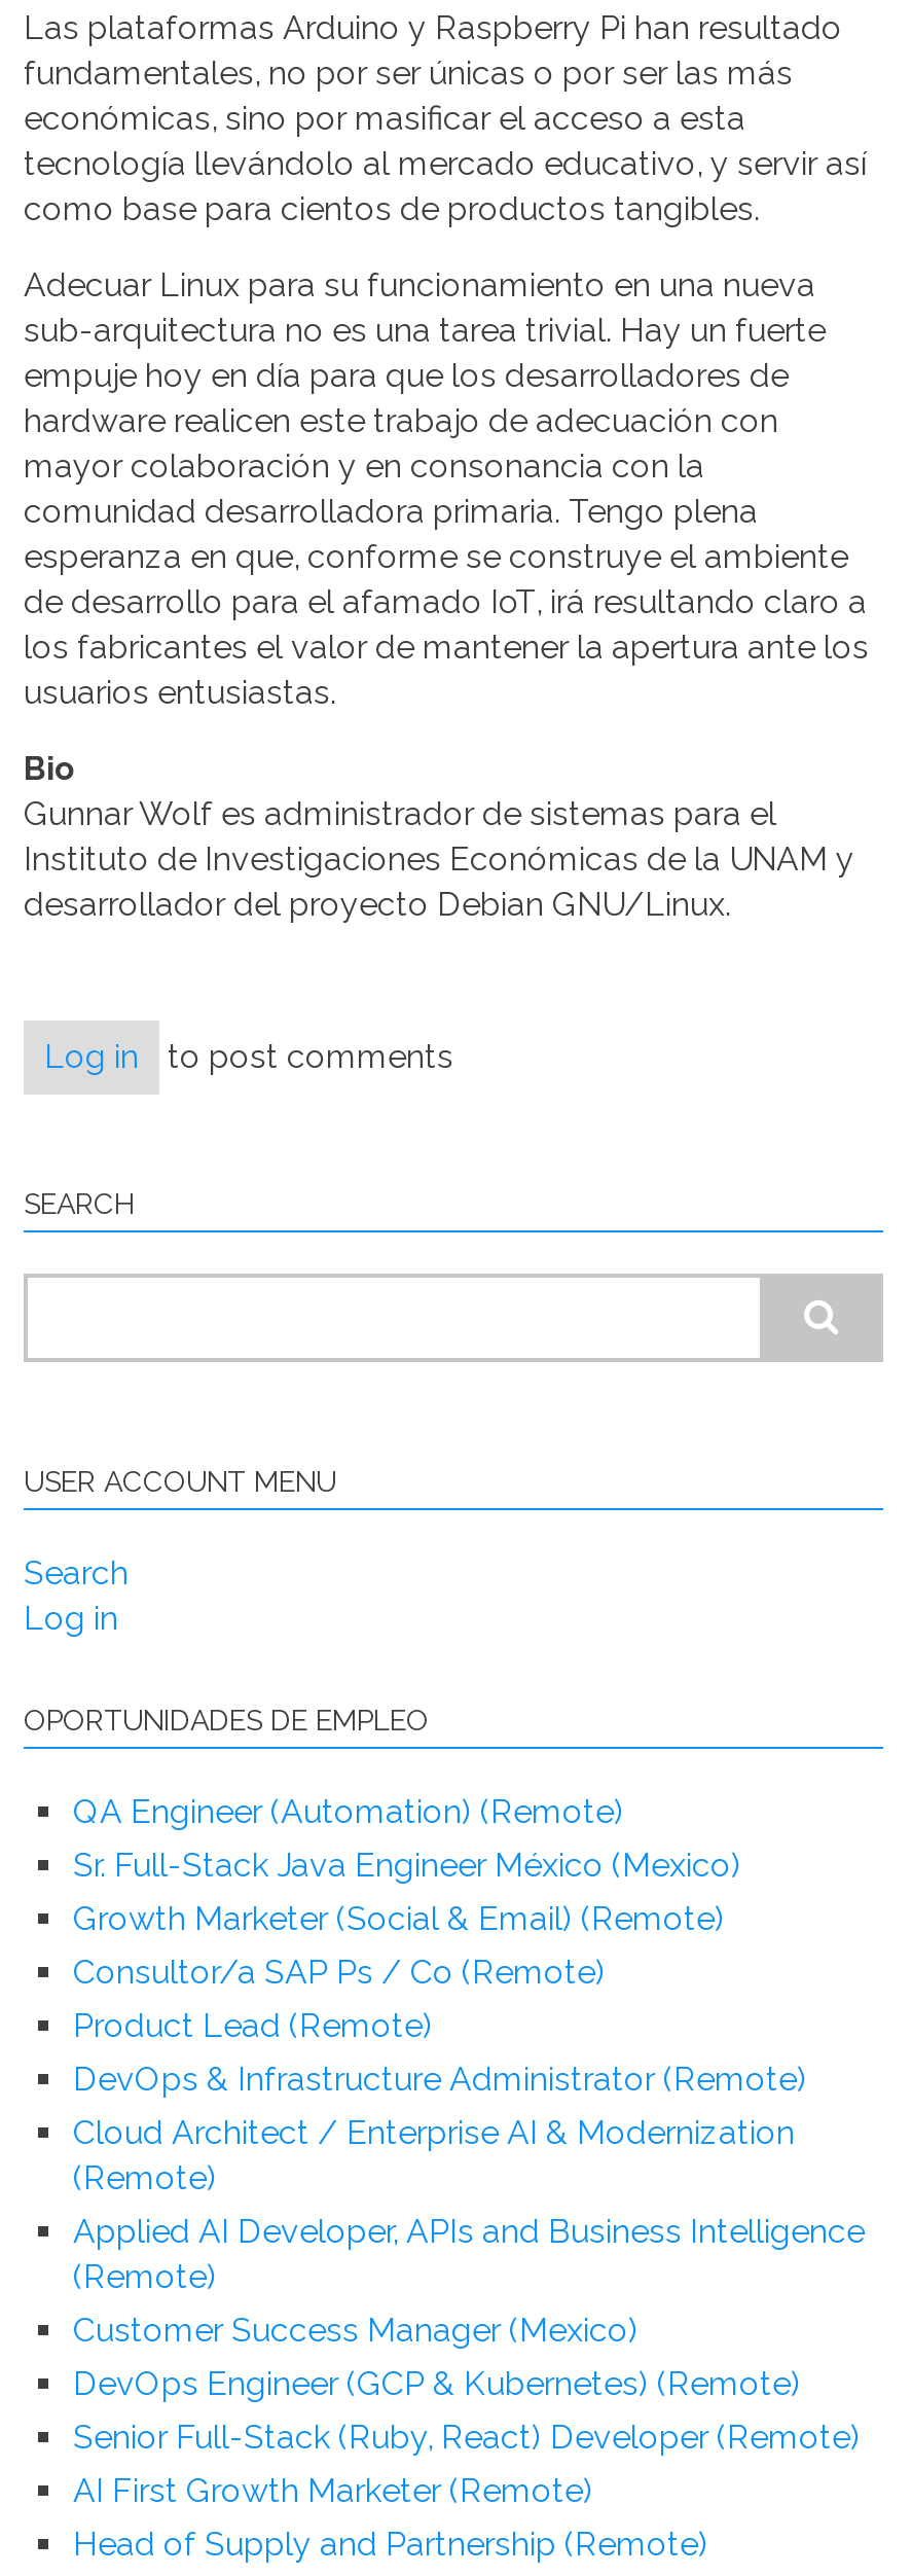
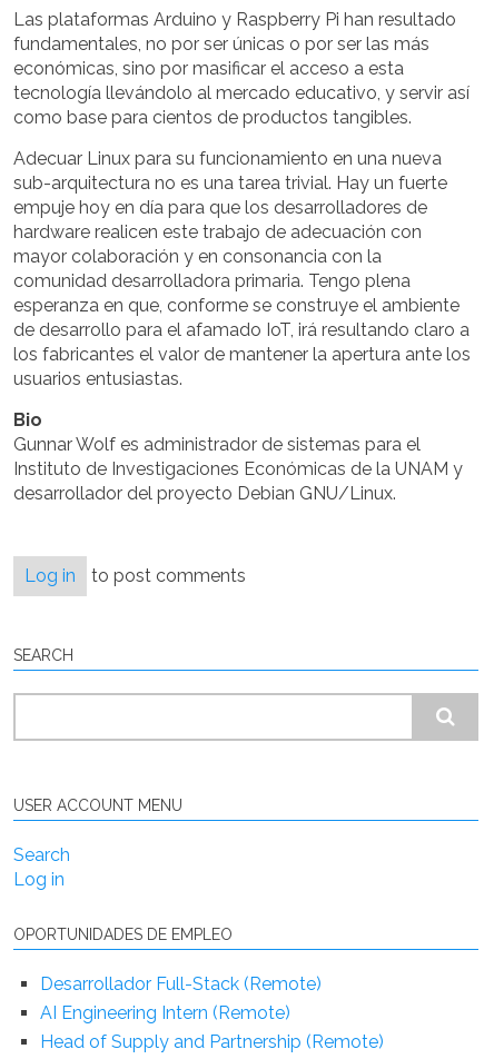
[73,1793,865,2511] QA Engineer (Automation) (Remote) | Sr. Full-Stack Java Engineer México (Mexico) | Growth Marketer (Social & Email) (Remote) | Consultor/a SAP Ps / Co (Remote) | Product Lead (Remote) | DevOps & Infrastructure Administrator (Remote) | Cloud Architect / Enterprise AI & Modernization | (Remote) | Applied AI Developer, APIs and Business Intelligence | (Remote) | Customer Success Manager (Mexico) | DevOps Engineer (GCP & Kubernetes) (Remote) | Senior Full-Stack (Ruby, React) Developer (Remote) | AI First Growth Marketer (Remote) -> [40,974,322,1024] Desarrollador Full-Stack (Remote) | AI Engineering Intern (Remote)

